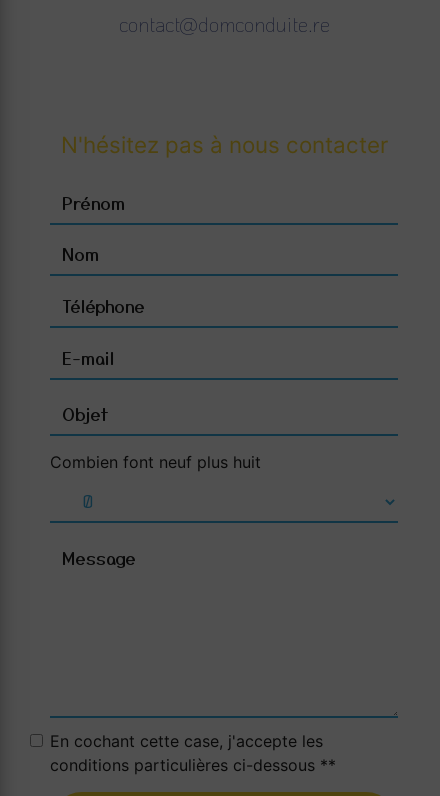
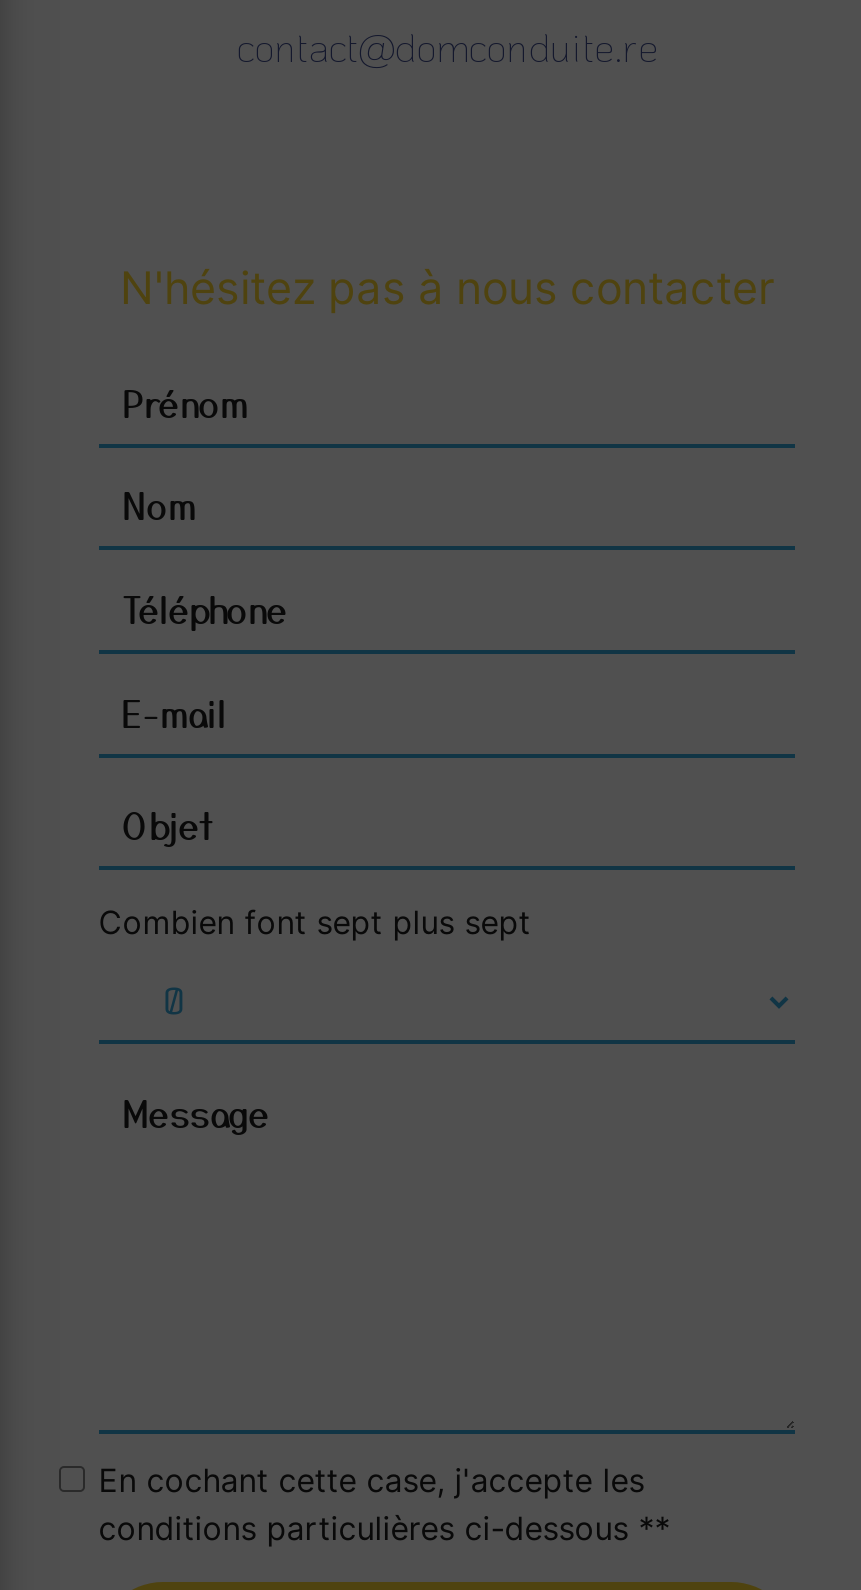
[50,452,261,472] Combien font neuf plus huit -> [99,903,531,943] Combien font sept plus sept

